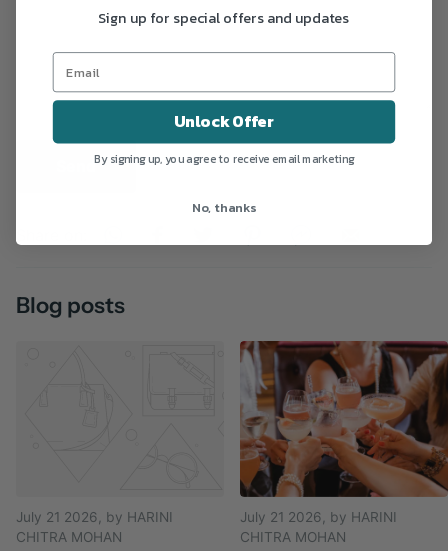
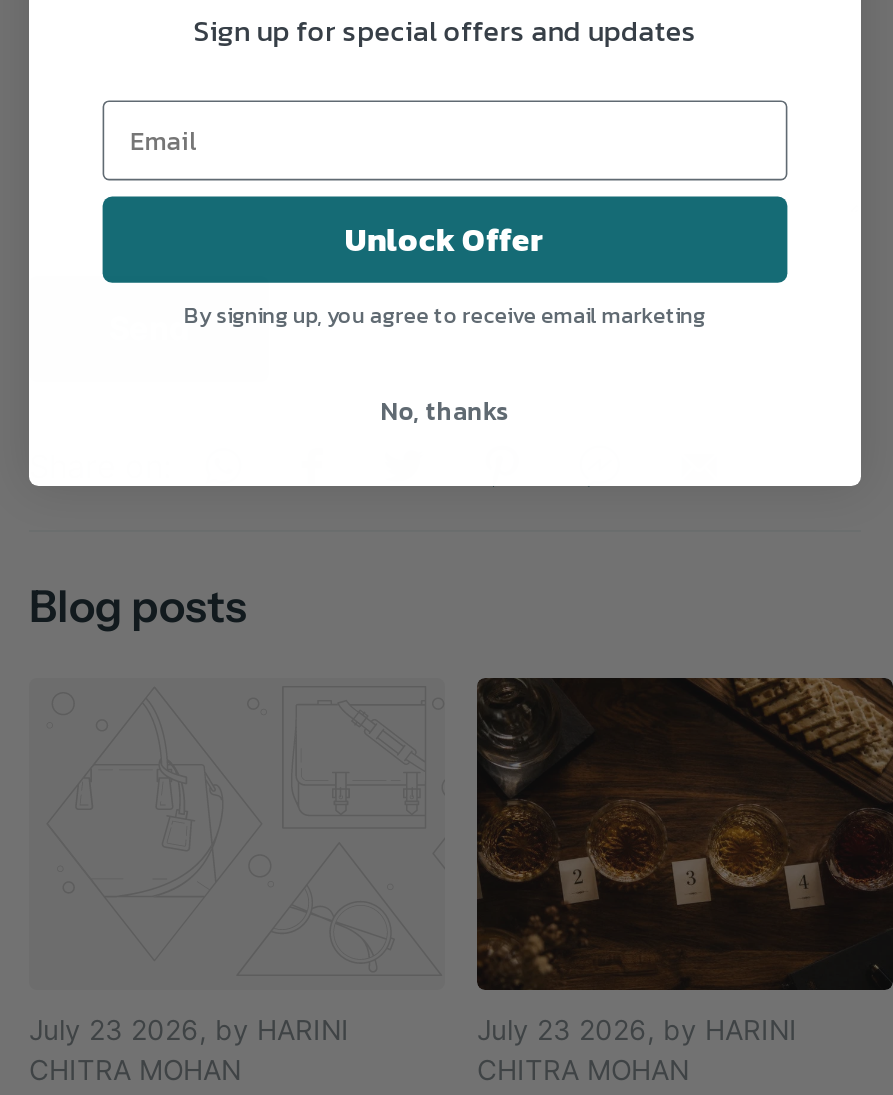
[240,342,445,525] [image] | July 21 2026, by HARINI -> [477,678,887,1045] [image] | July 23 2026, by HARINI
[16,509,173,525] July 21 2026, by HARINI -> [29,1013,349,1045] July 23 2026, by HARINI

